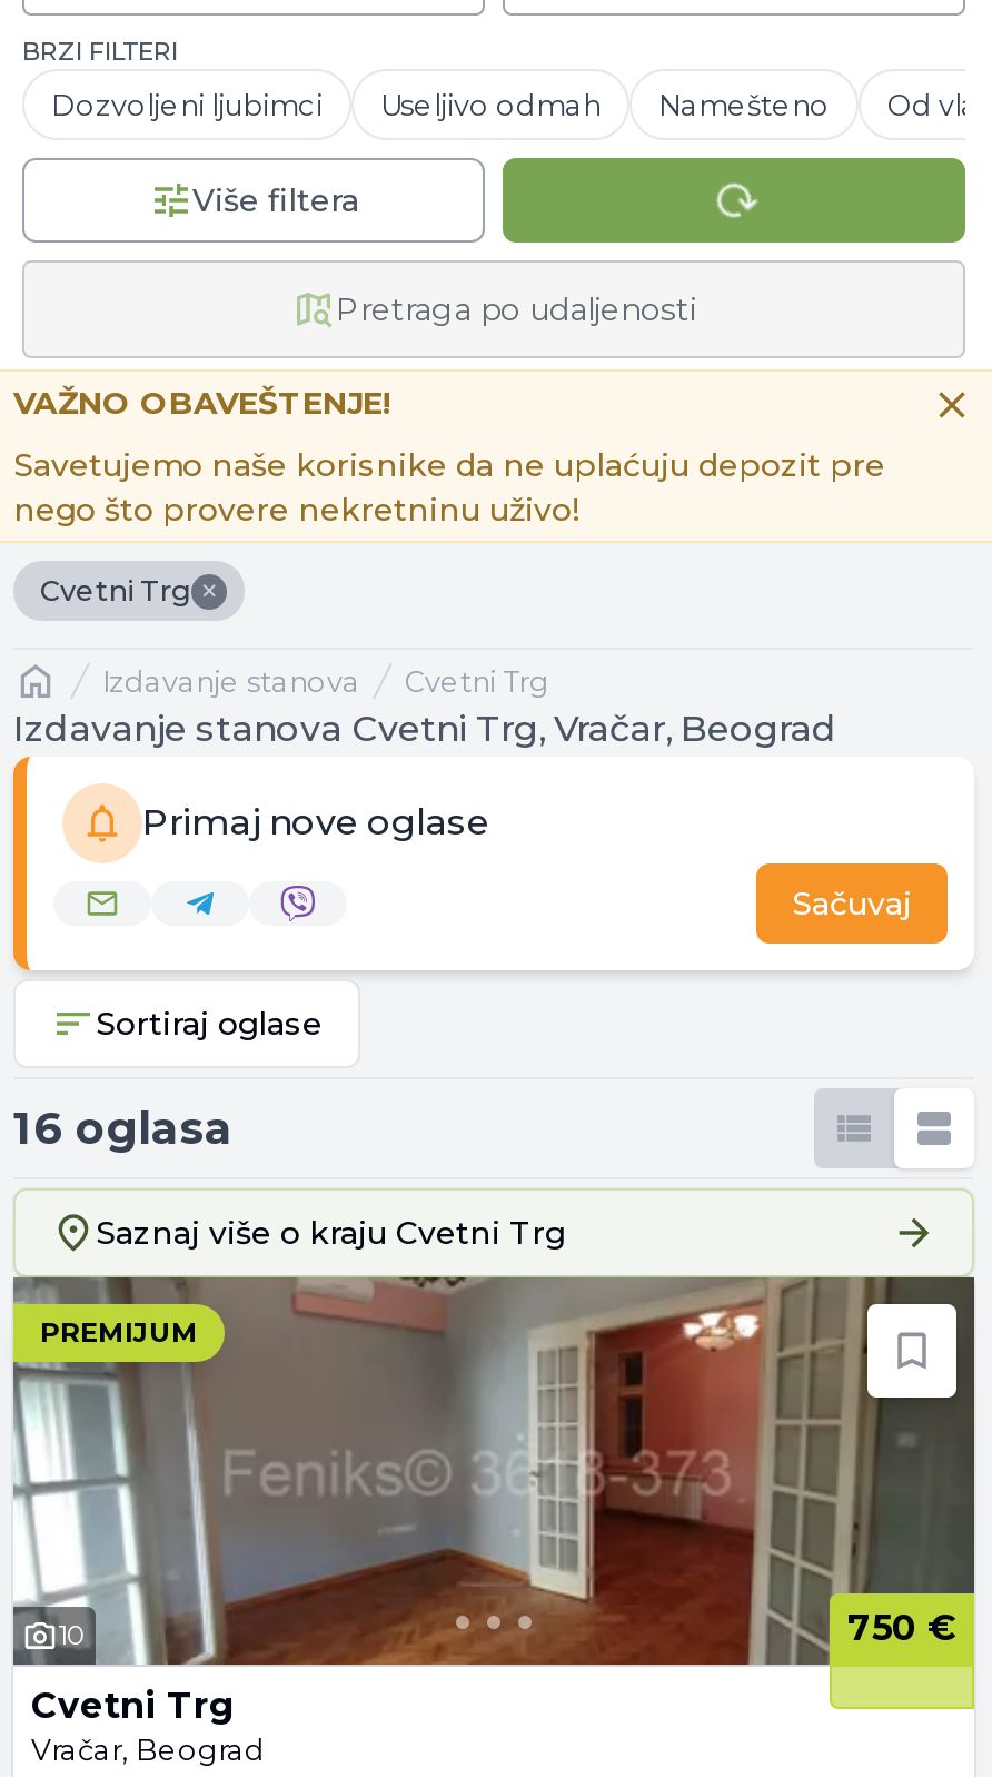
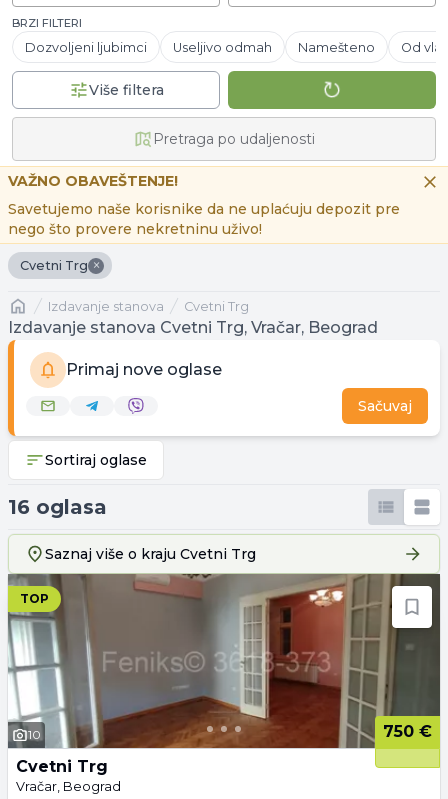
[40,1315,198,1349] PREMIJUM -> [20,591,49,606] TOP

